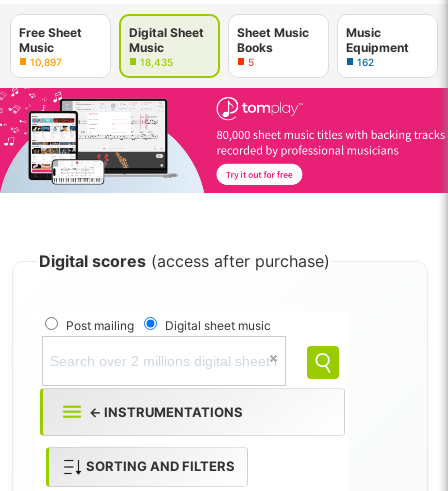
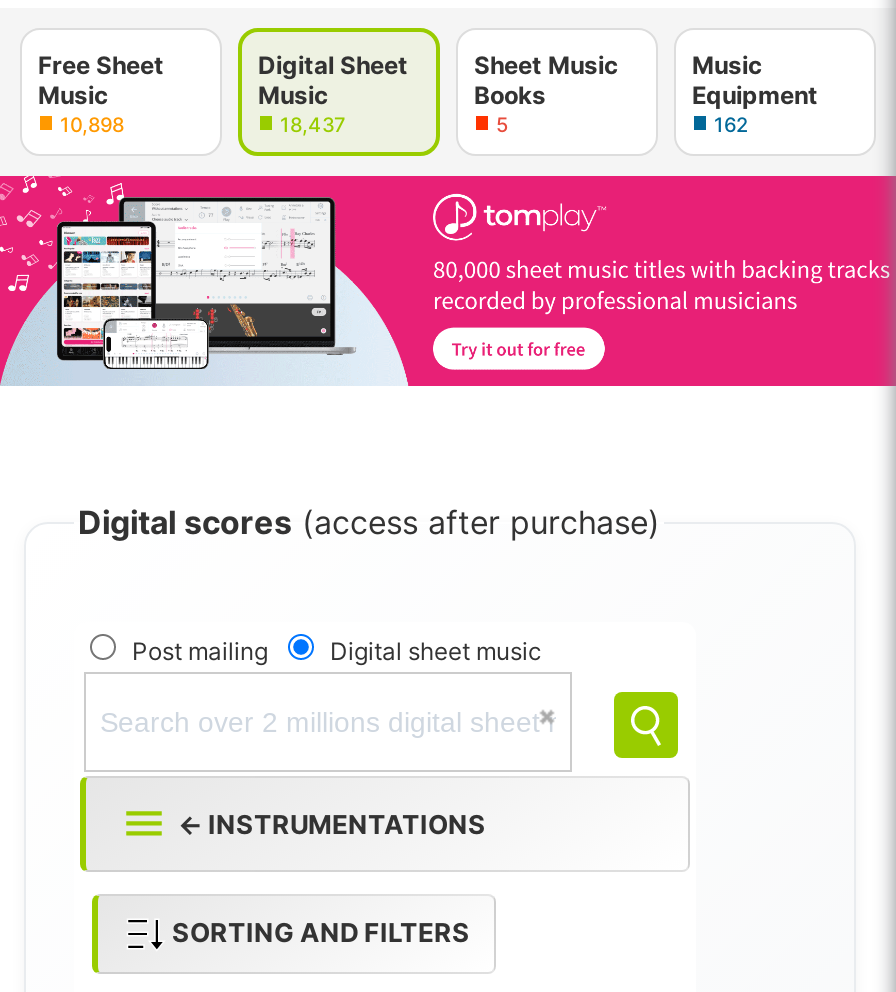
[27,55,62,67] 10,897 -> [54,111,124,135] 10,898
[137,55,173,67] 18,435 -> [274,111,346,135] 18,437

